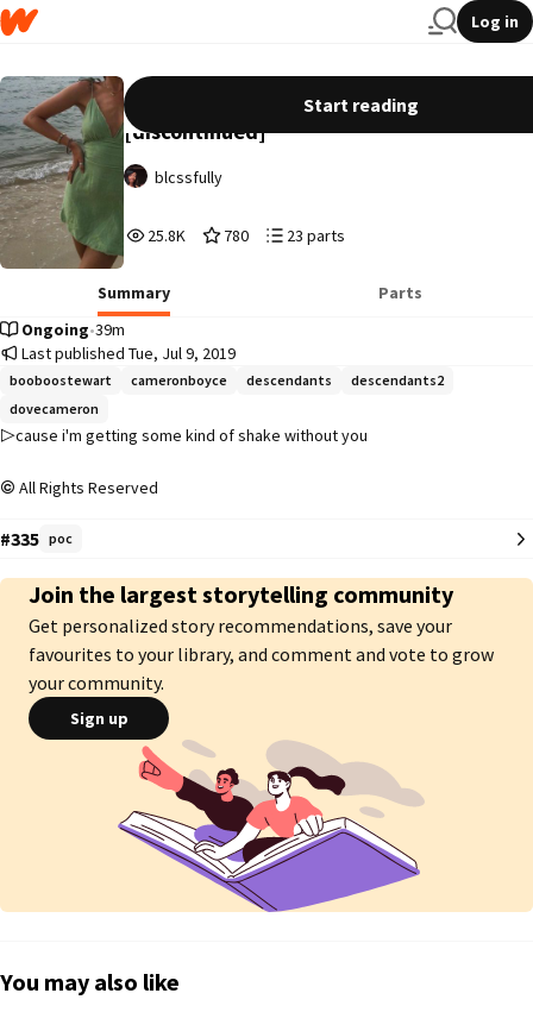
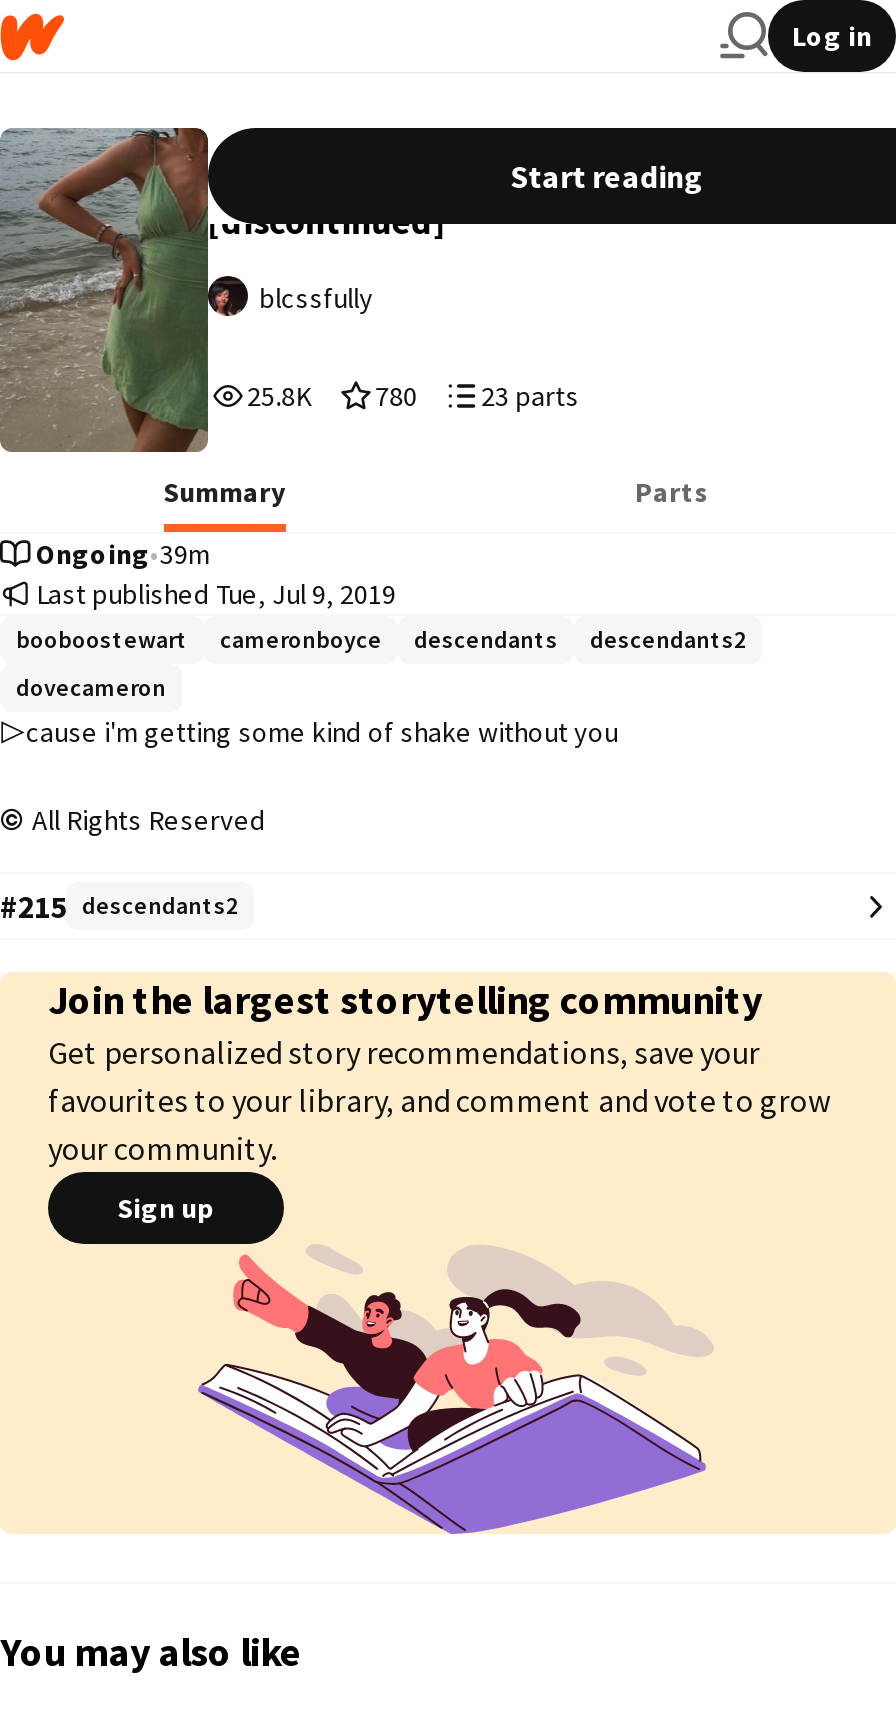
[0,527,73,551] #335 poc -> [0,886,238,926] #215 descendants2

